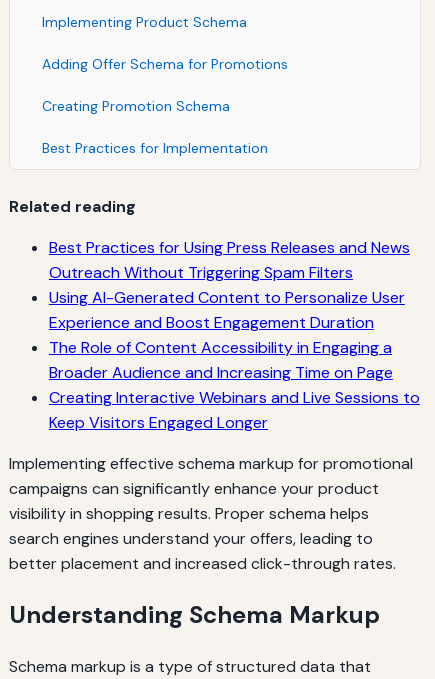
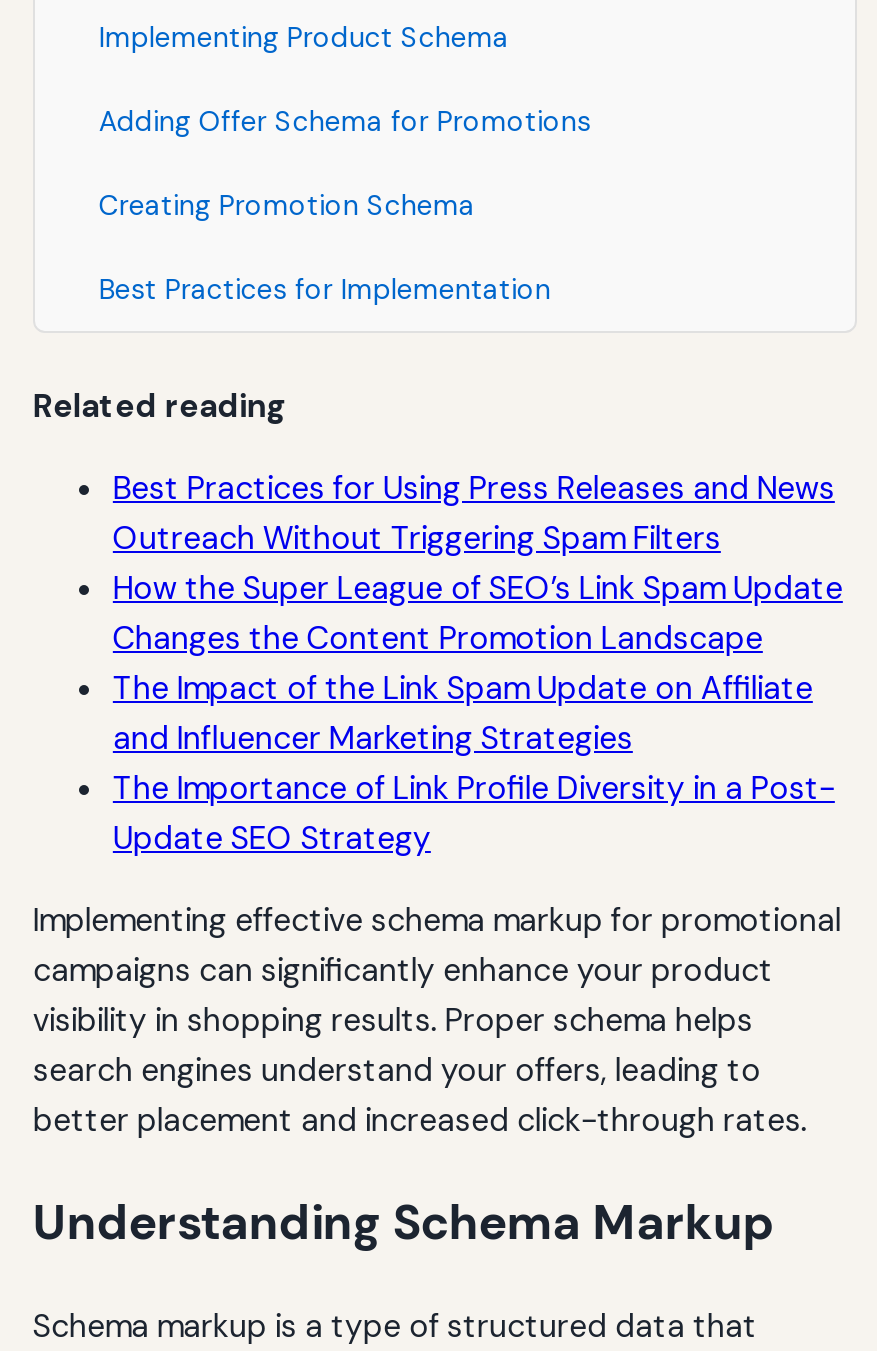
[49,287,420,433] Using AI-Generated Content to Personalize User | Experience and Boost Engagement Duration | The Role of Content Accessibility in Engaging a | Broader Audience and Increasing Time on Page | Creating Interactive Webinars and Live Sessions to | Keep Visitors Engaged Longer -> [113,566,843,858] How the Super League of SEO’s Link Spam Update | Changes the Content Promotion Landscape | The Impact of the Link Spam Update on Affiliate | and Influencer Marketing Strategies | The Importance of Link Profile Diversity in a Post- | Update SEO Strategy

